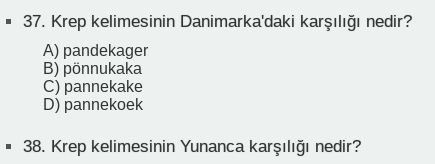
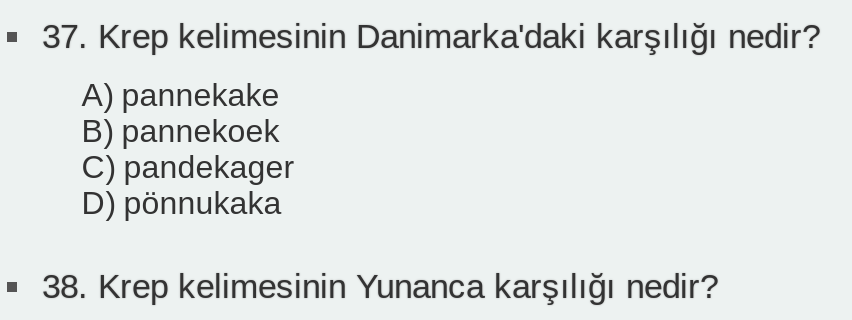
[43,42,148,59] A) pandekager -> [82,78,280,112] A) pannekake
[43,60,142,77] B) pönnukaka -> [82,114,280,148] B) pannekoek
[43,78,143,95] C) pannekake -> [82,150,294,184] C) pandekager
[43,96,143,113] D) pannekoek -> [82,186,282,220] D) pönnukaka

